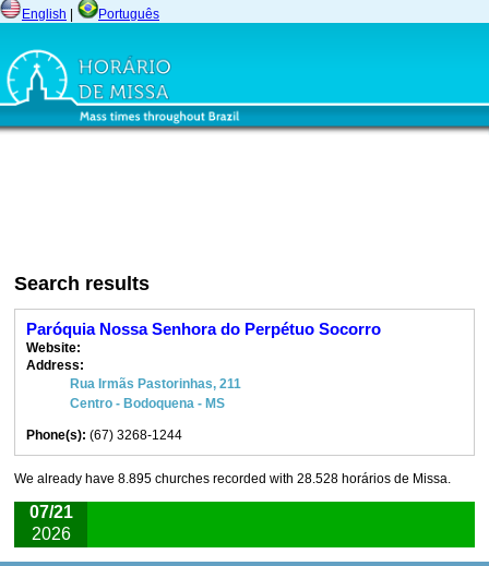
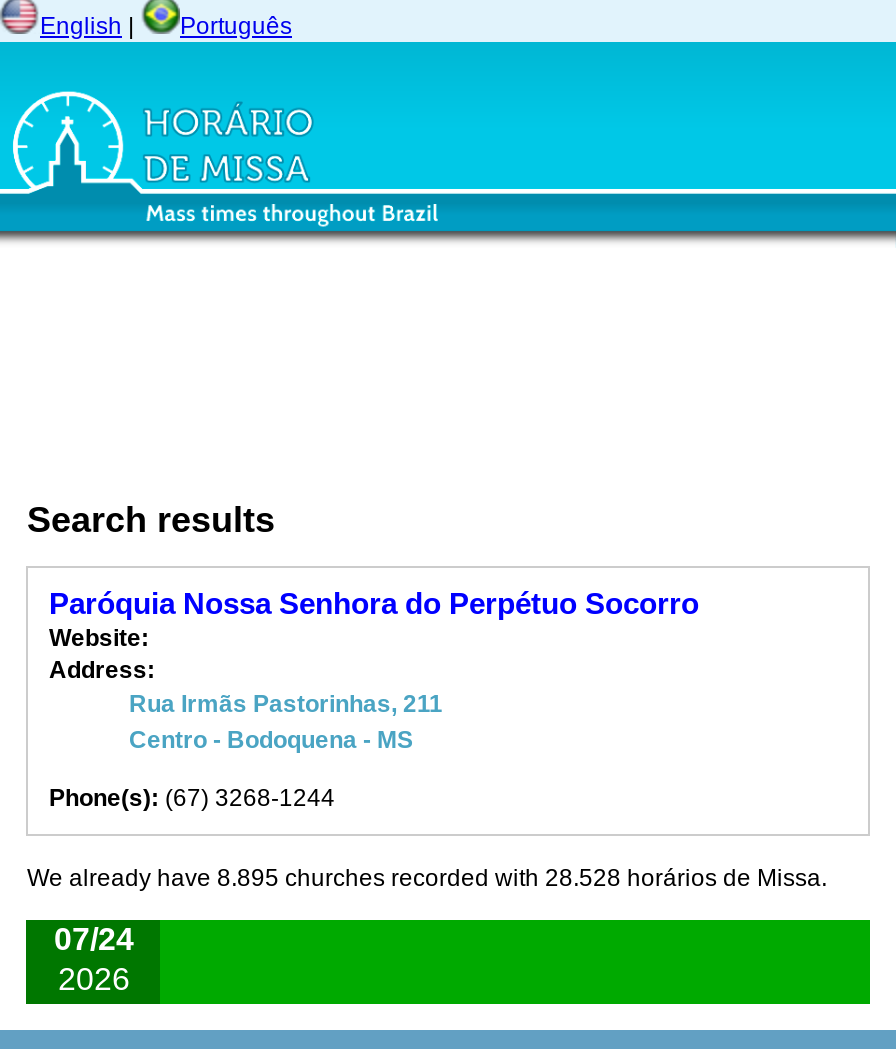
[29,503,73,521] 07/21 -> [54,922,134,956] 07/24

